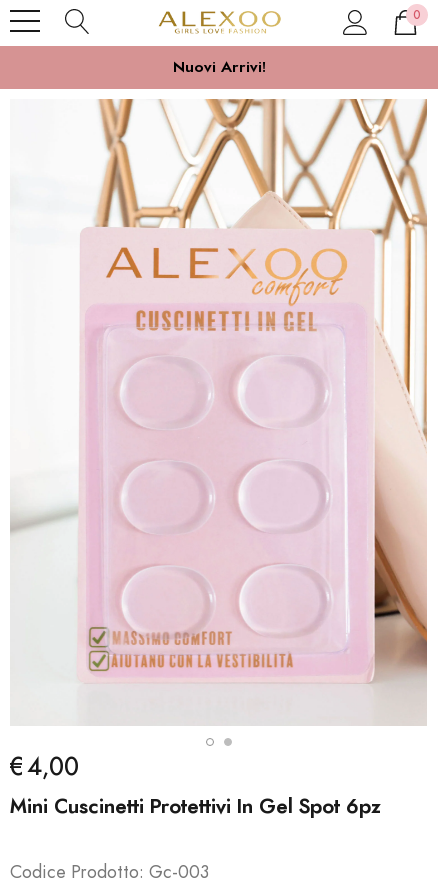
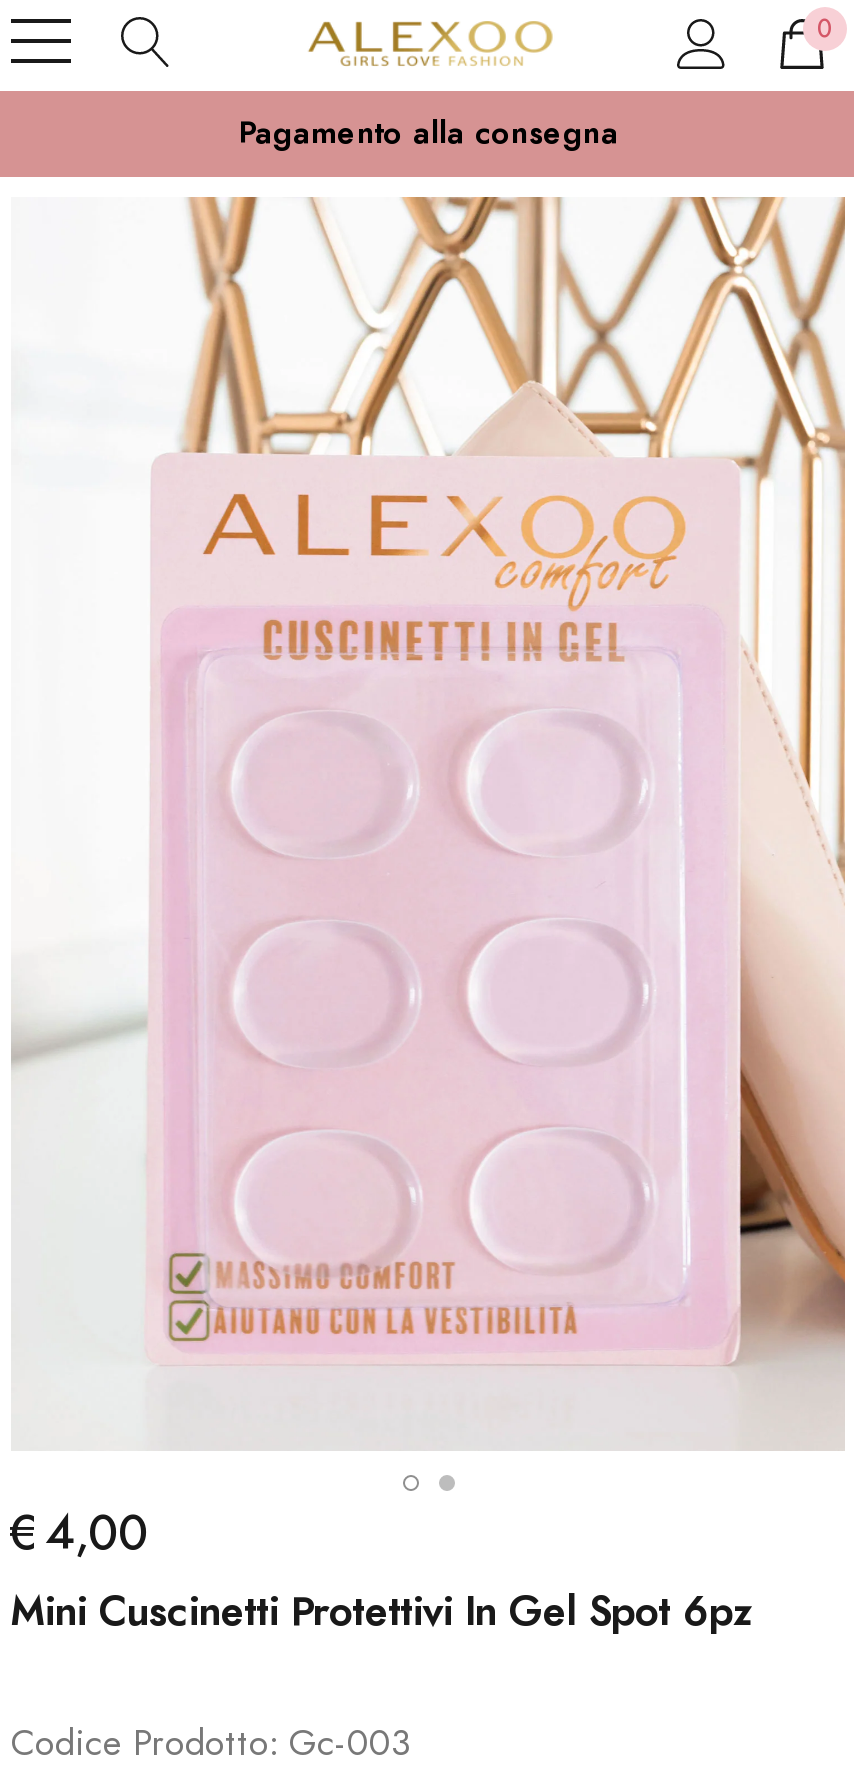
[172,59,265,74] Nuovi Arrivi! -> [239,118,619,148] Pagamento alla consegna

